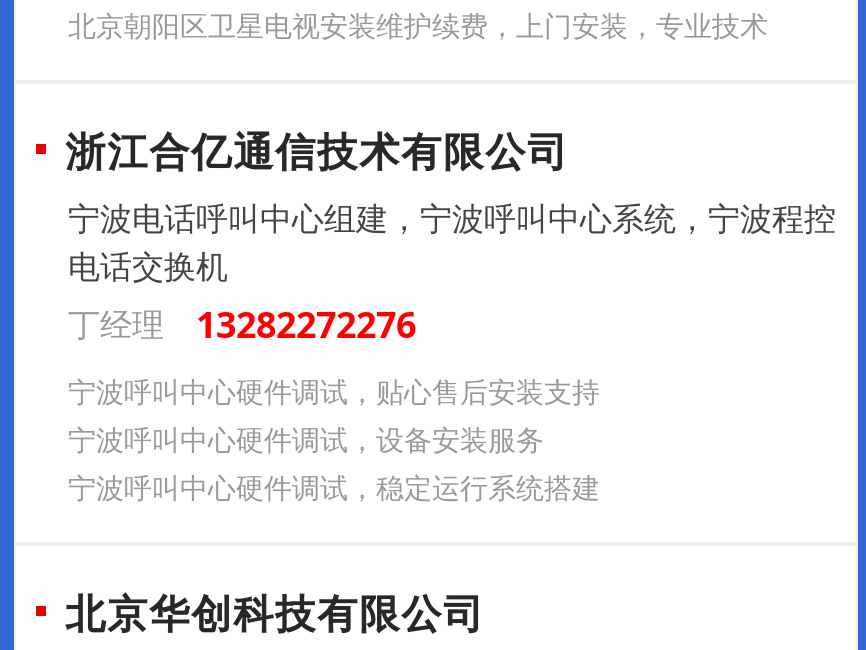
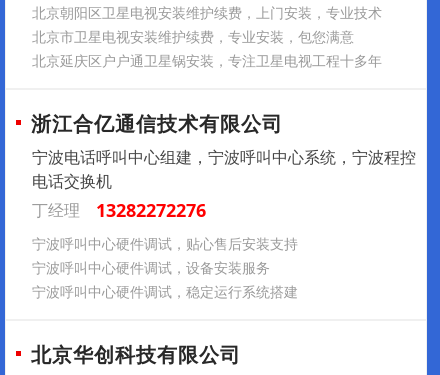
none -> [32,27,382,70] 北京市卫星电视安装维护续费，专业安装，包您满意 | 北京延庆区户户通卫星锅安装，专注卫星电视工程十多年

